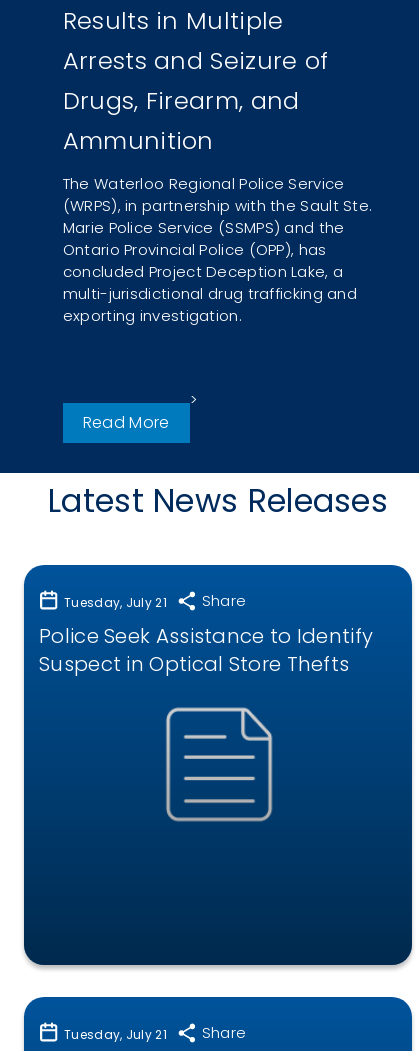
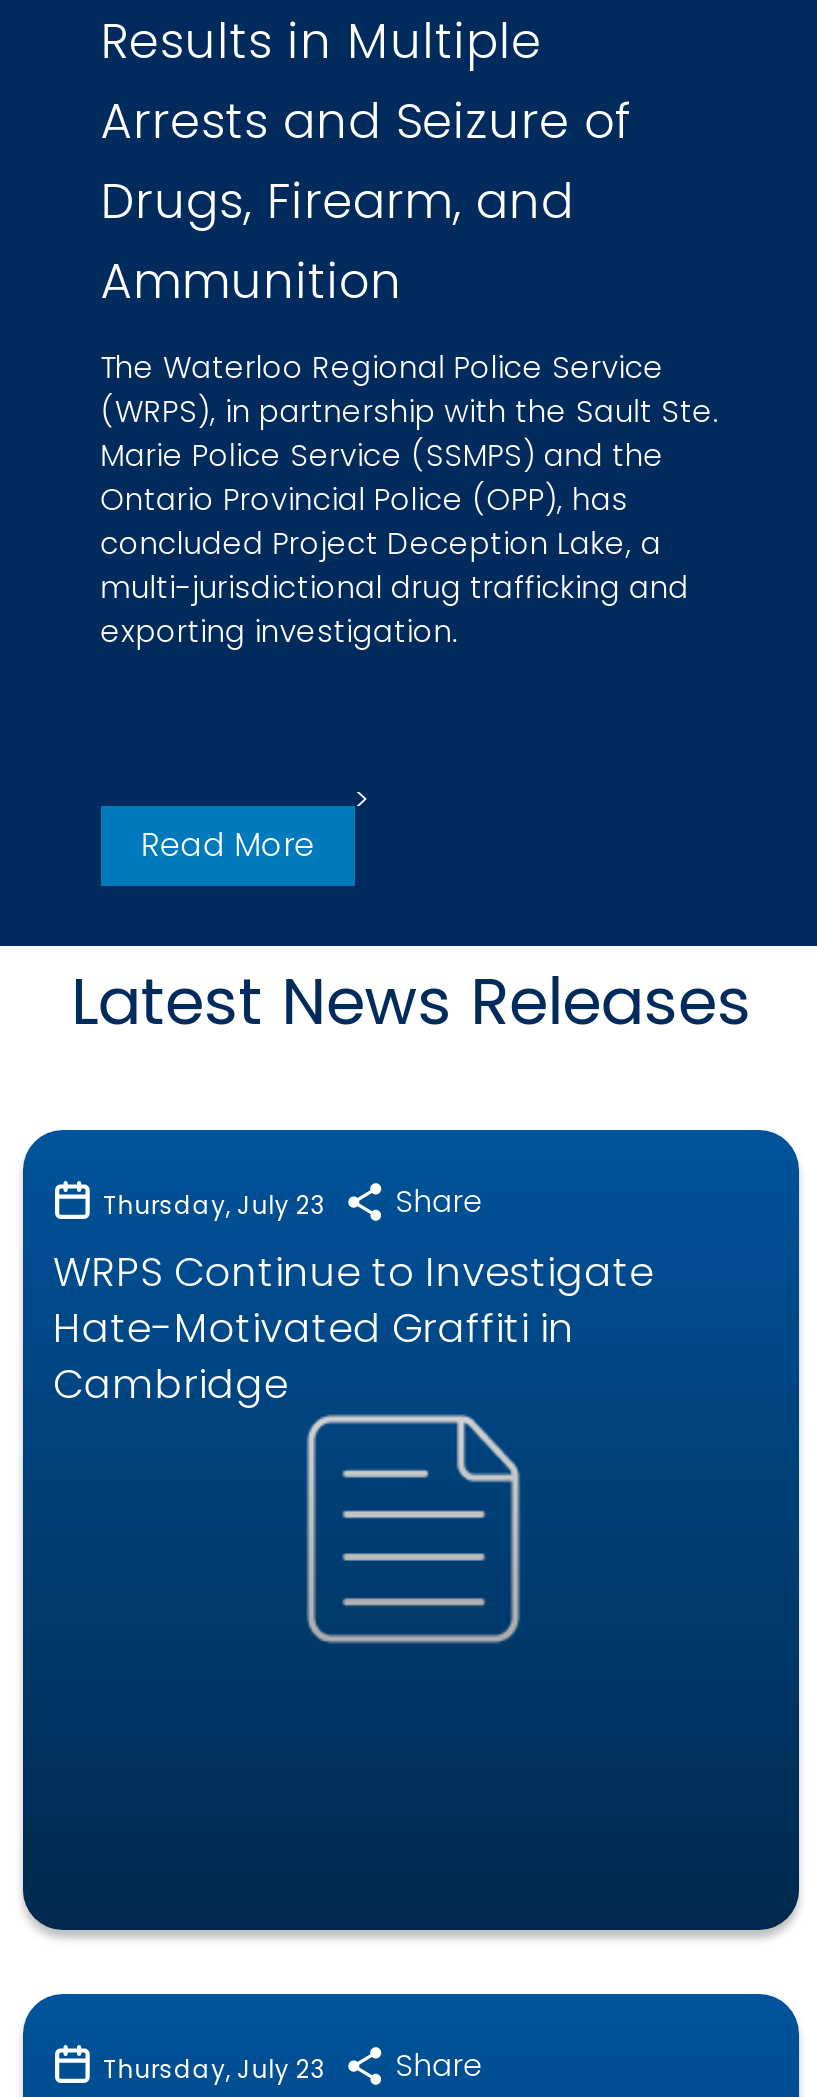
[64,594,167,611] Tuesday, July 21 -> [103,1188,325,1222] Thursday, July 23
[39,622,373,678] Police Seek Assistance to Identify | Suspect in Optical Store Thefts -> [53,1244,654,1412] WRPS Continue to Investigate | Hate-Motivated Graffiti in | Cambridge
[64,1026,167,1043] Tuesday, July 21 -> [103,2052,325,2086] Thursday, July 23

